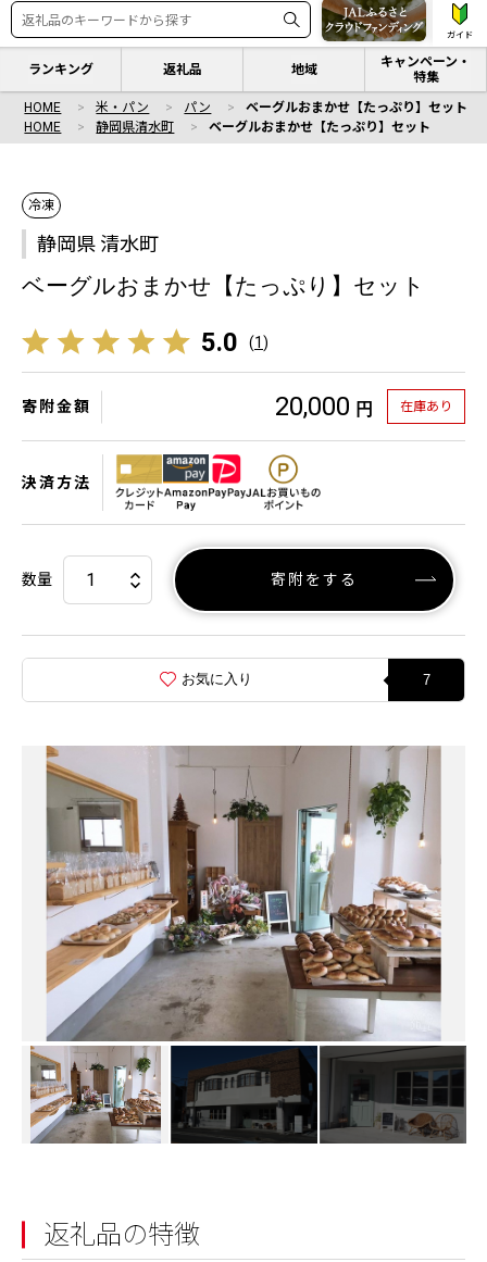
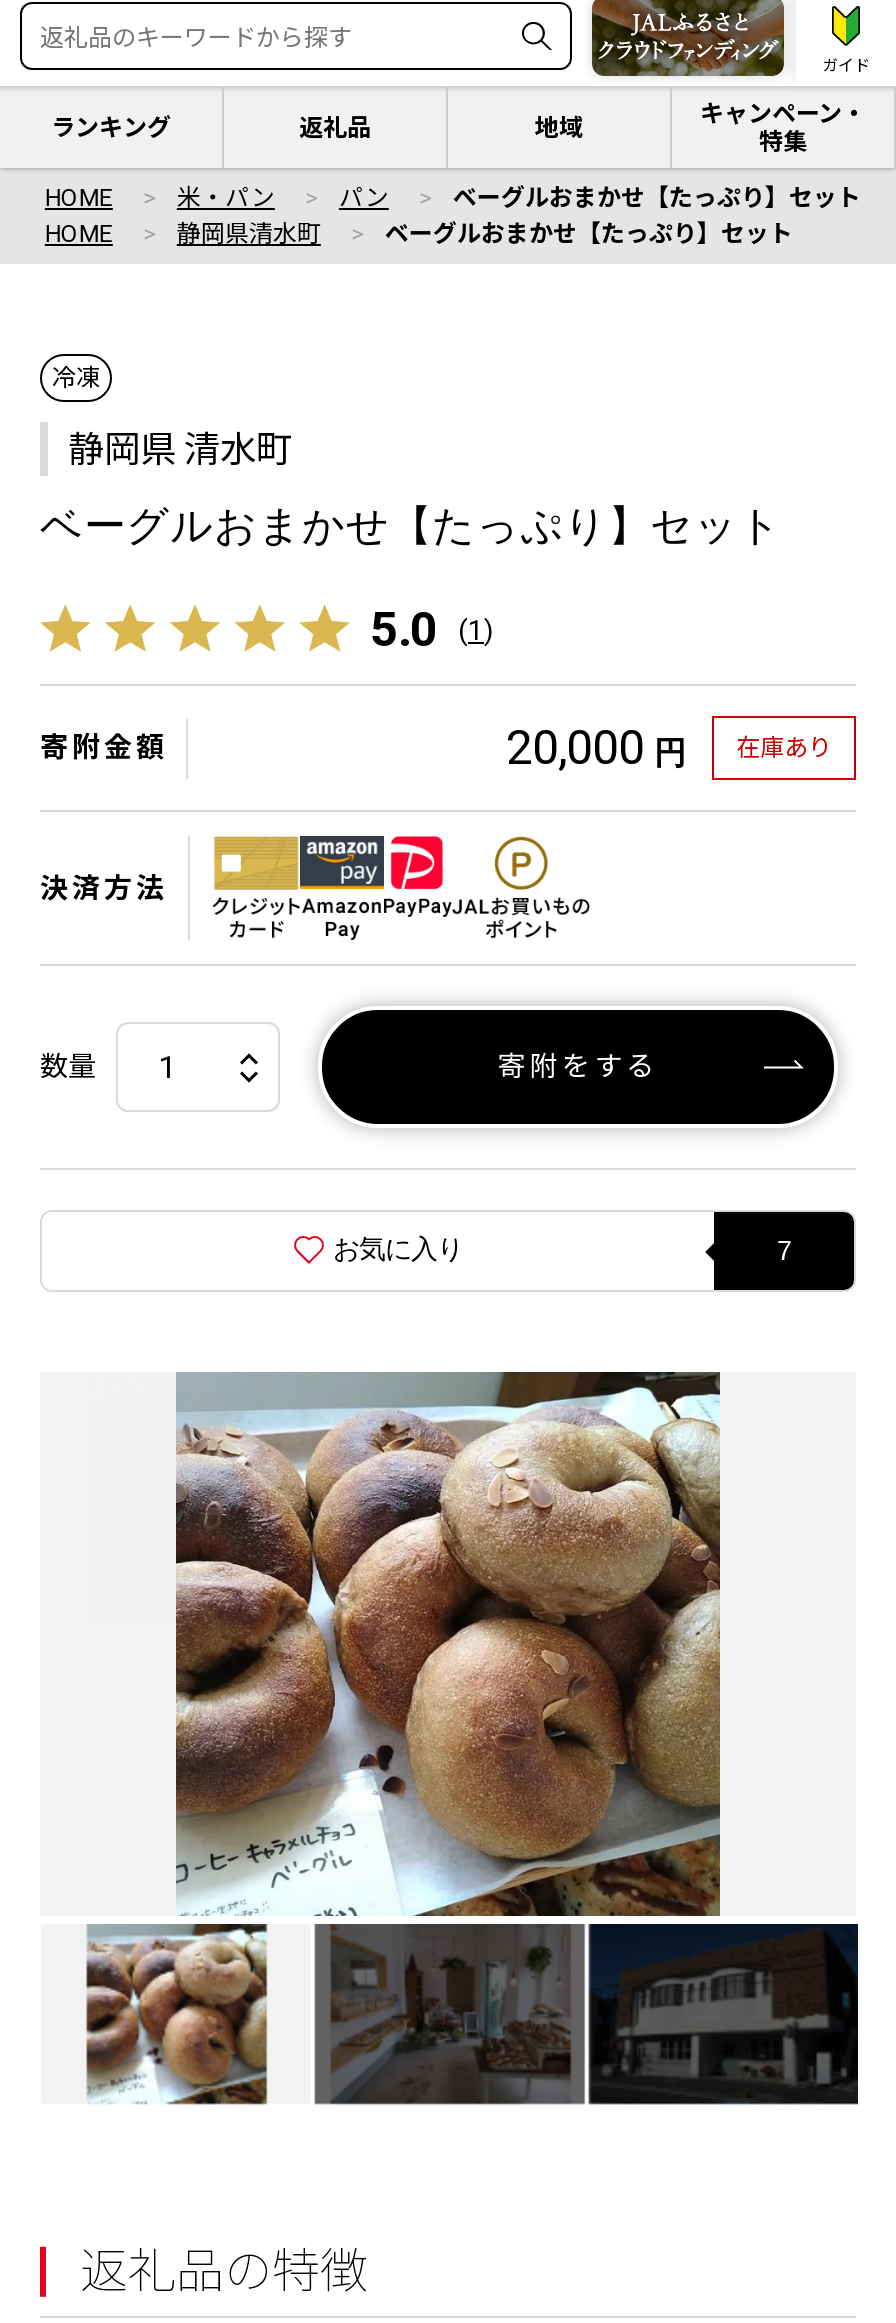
[29,745,466,1145] [image] -> [56,1372,858,2106] [image]

